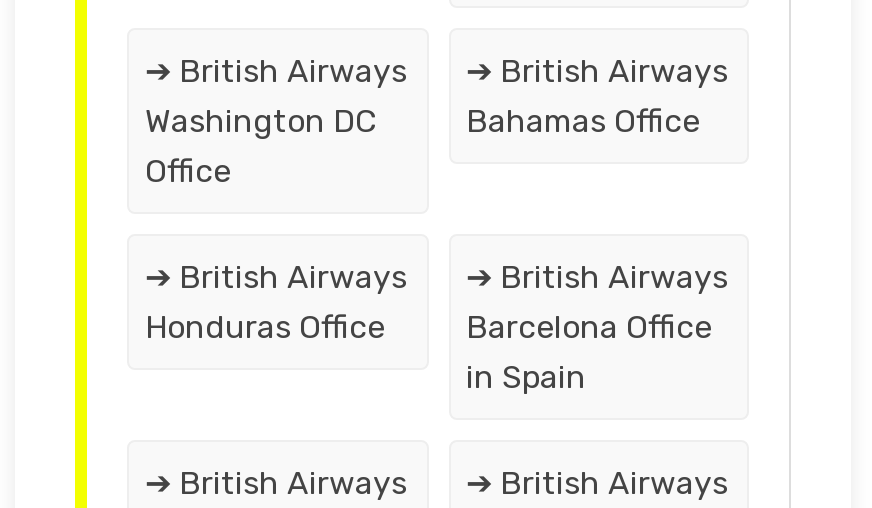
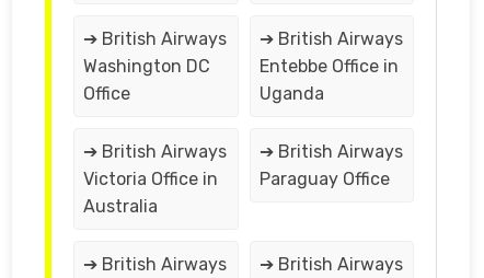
[466,101,700,139] Bahamas Office -> [259,55,398,104] Entebbe Office in | Uganda
[145,307,385,345] Honduras Office -> [83,168,218,216] Victoria Office in | Australia
[466,307,712,395] Barcelona Office | in Spain -> [259,168,389,189] Paraguay Office

